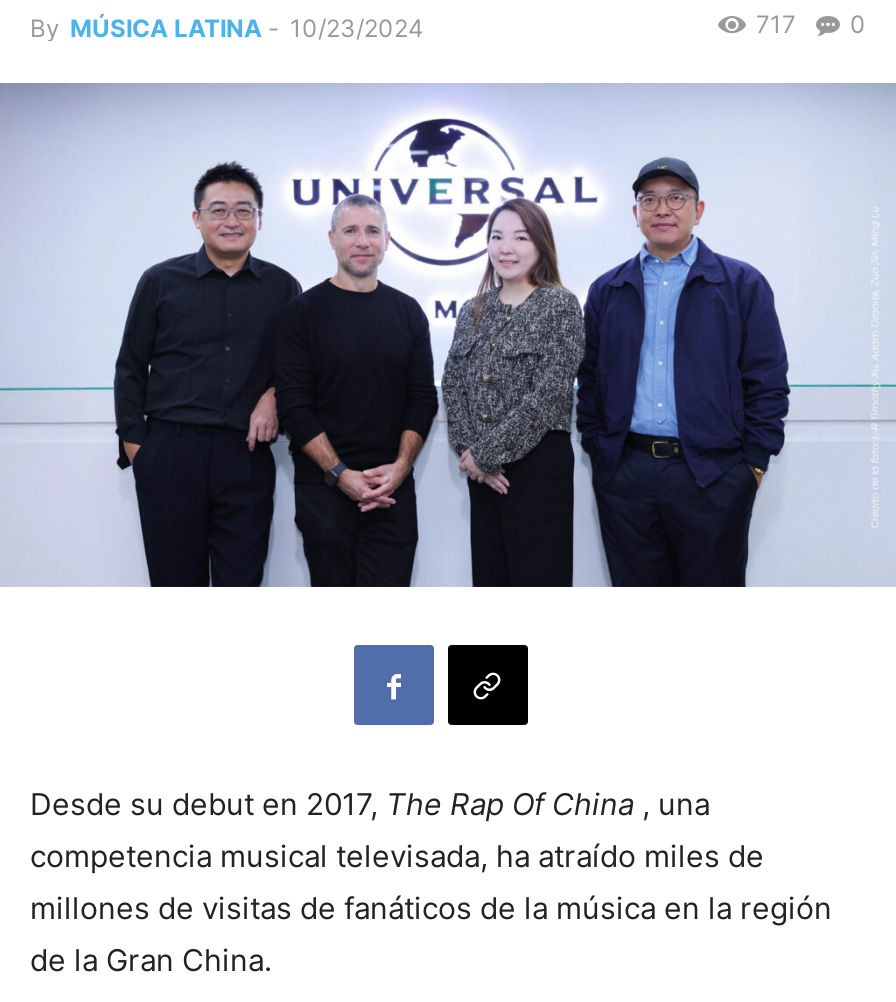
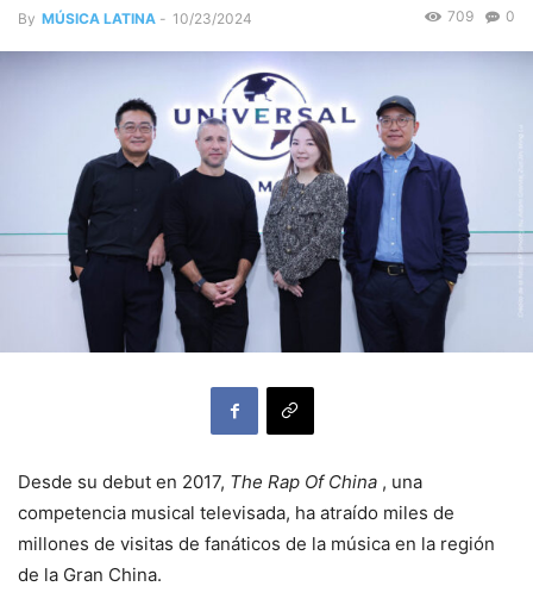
[756,9,866,39] 717 0 -> [447,7,515,25] 709 0

